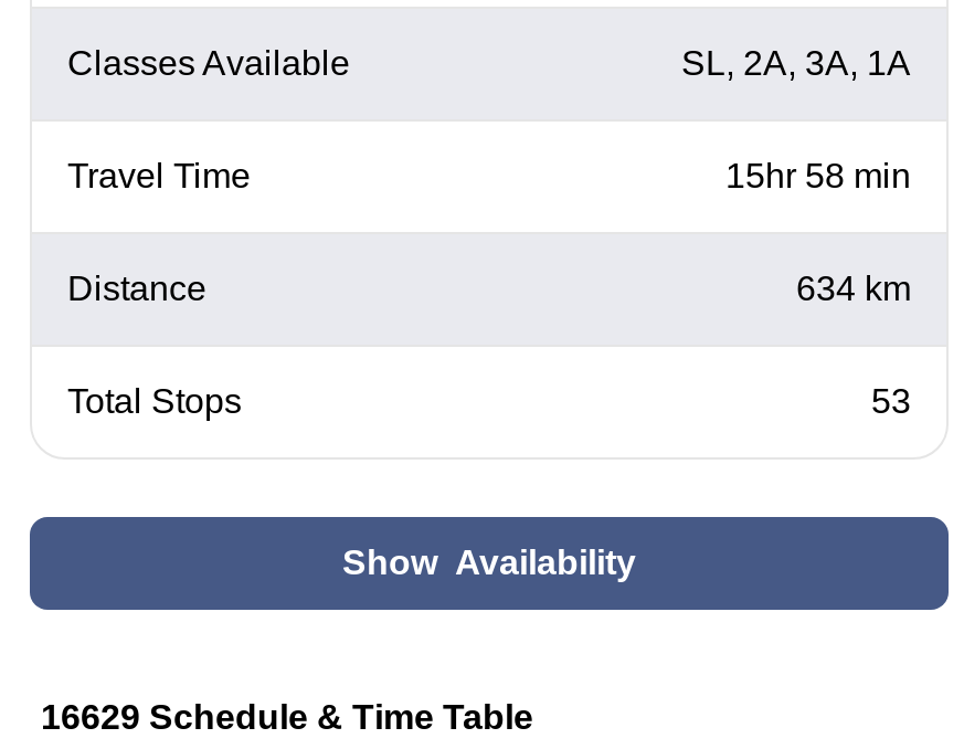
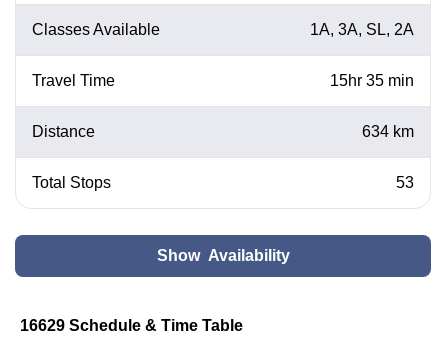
[681,44,911,82] SL, 2A, 3A, 1A -> [310,21,414,38] 1A, 3A, SL, 2A
[725,157,911,194] 15hr 58 min -> [330,72,414,89] 15hr 35 min

